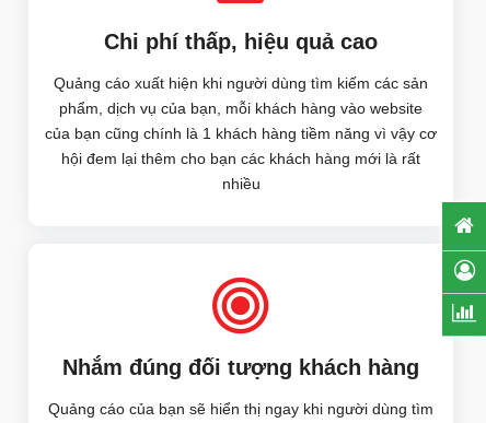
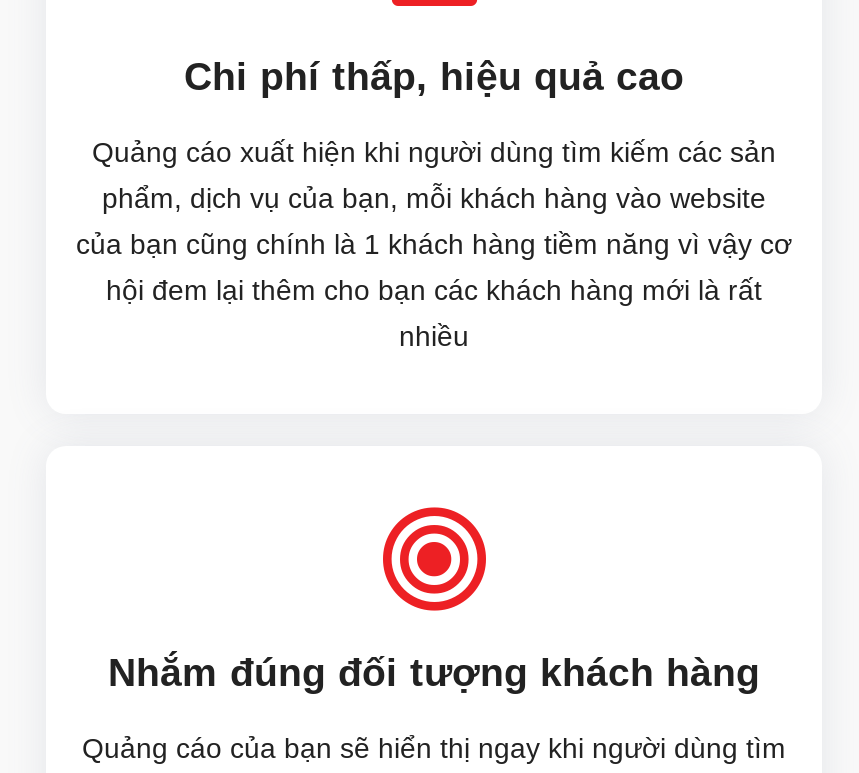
[441,201,483,337] [image] -> none

